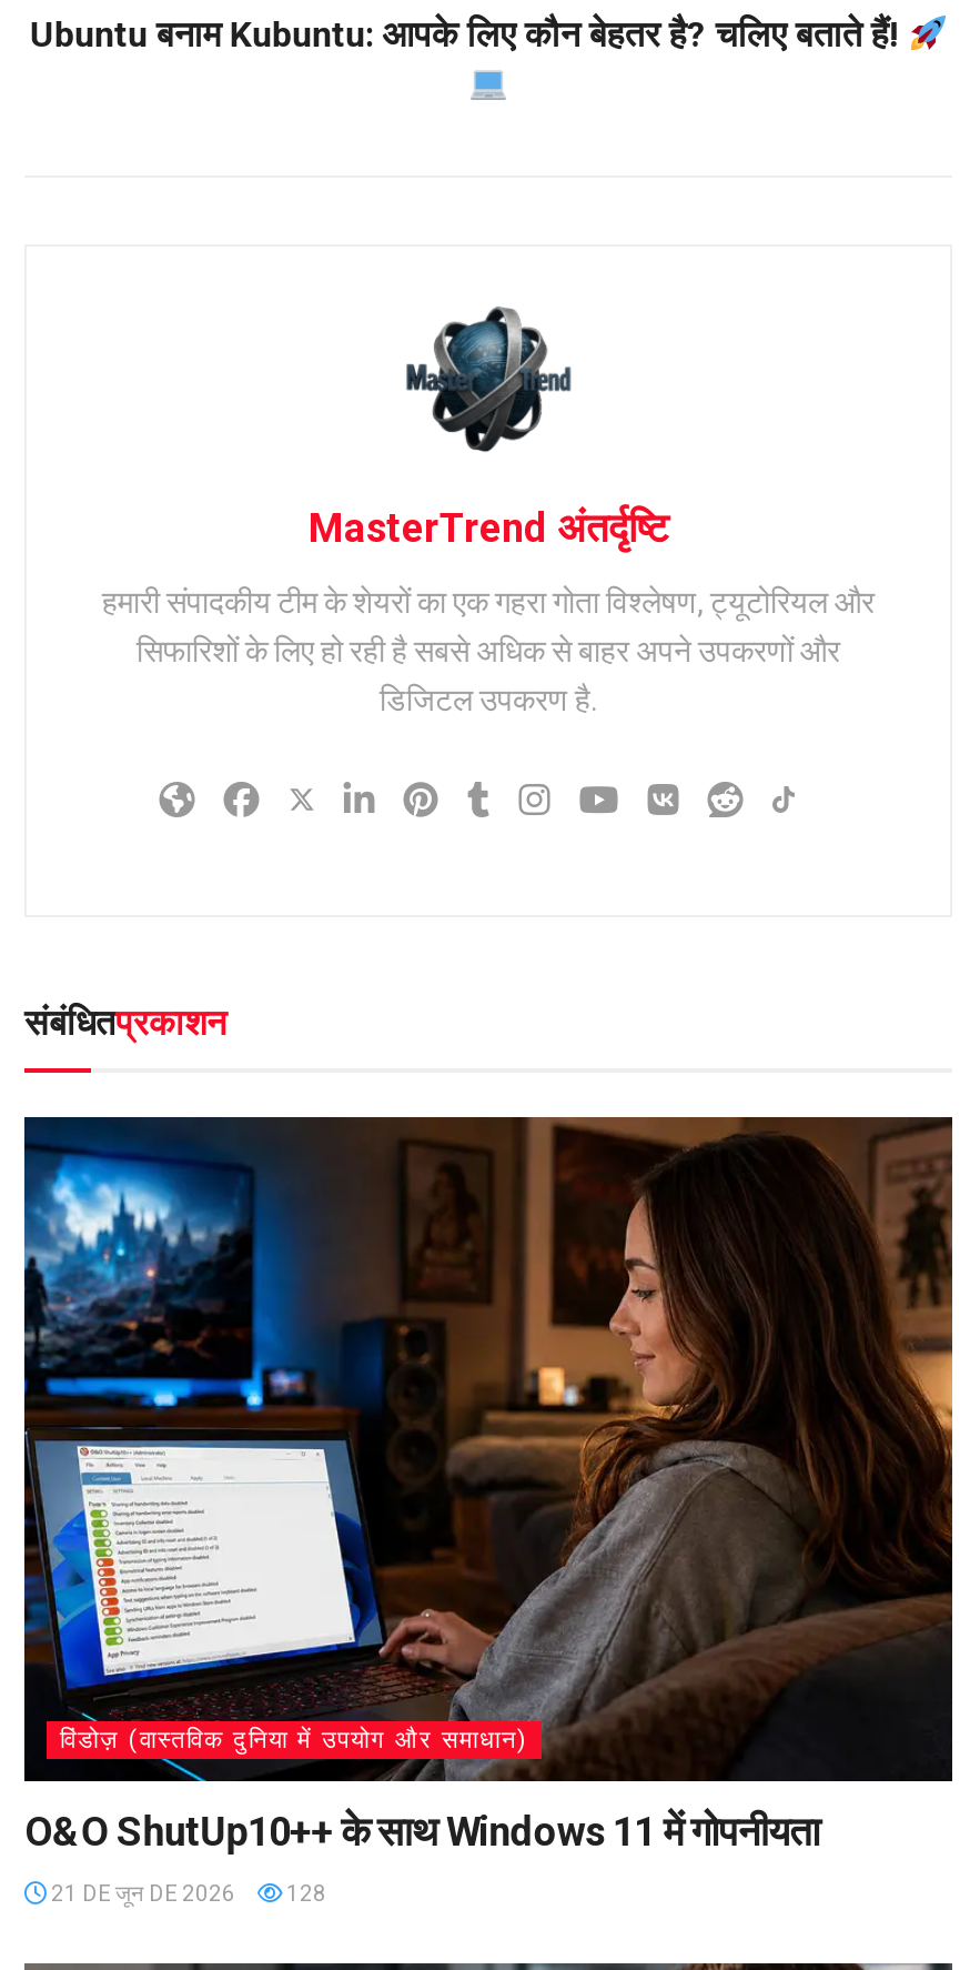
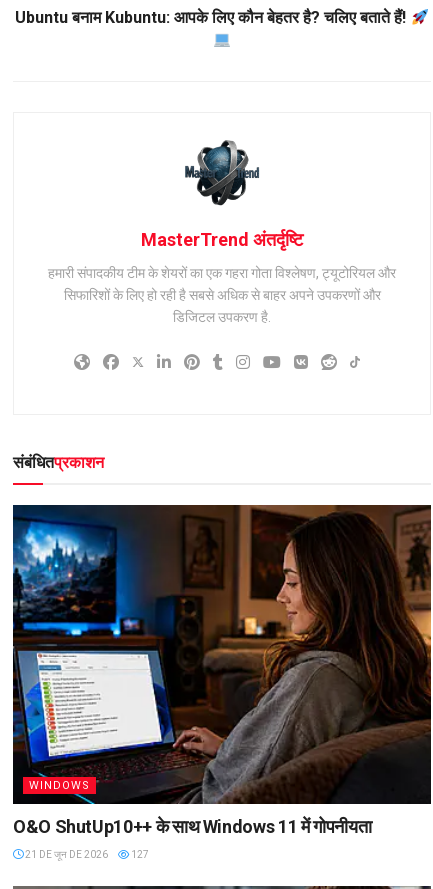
[60,1726,528,1755] विंडोज़ (वास्तविक दुनिया में उपयोग और समाधान) -> [29,779,90,792] WINDOWS
[47,1881,326,1906] 21 DE जून DE 2026 128 -> [23,849,149,860] 21 DE जून DE 2026 127

